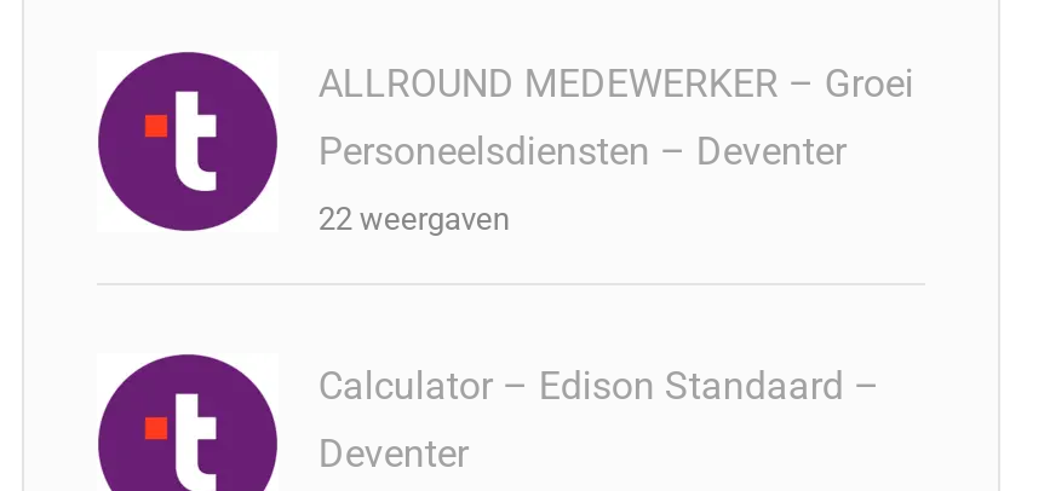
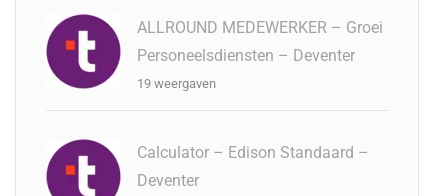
[318,201,510,237] 22 weergaven -> [137,76,216,91] 19 weergaven

